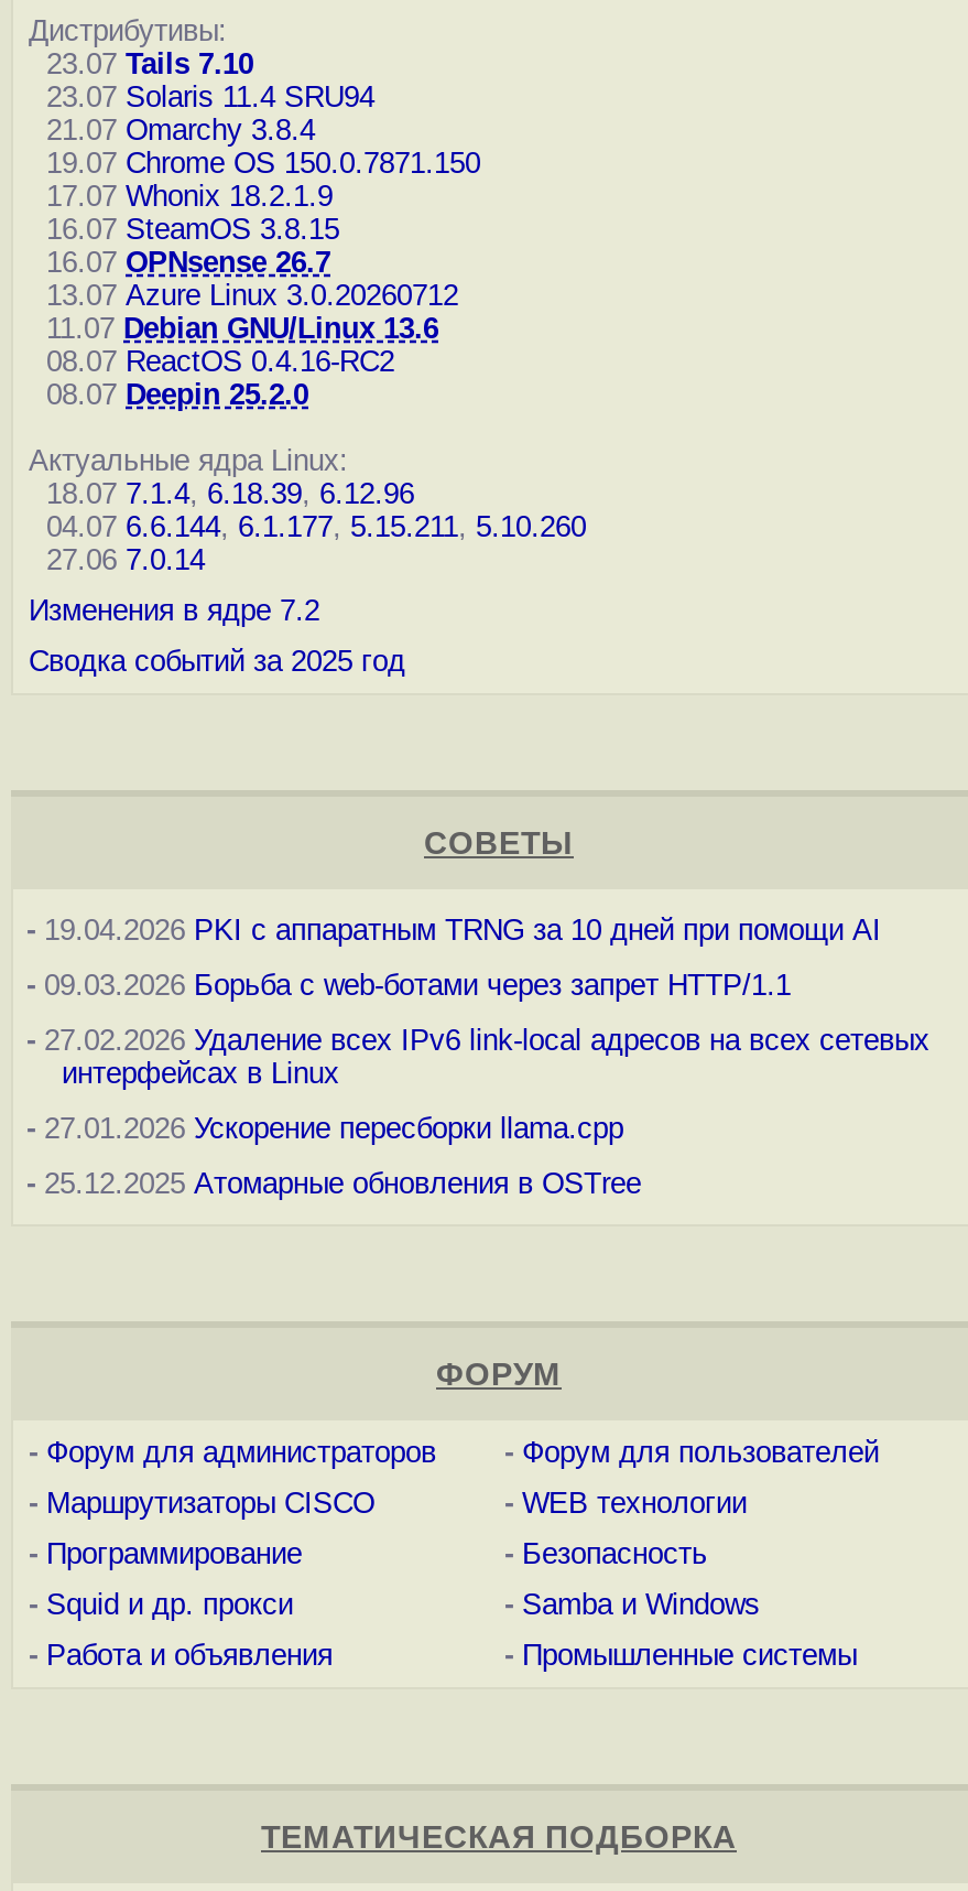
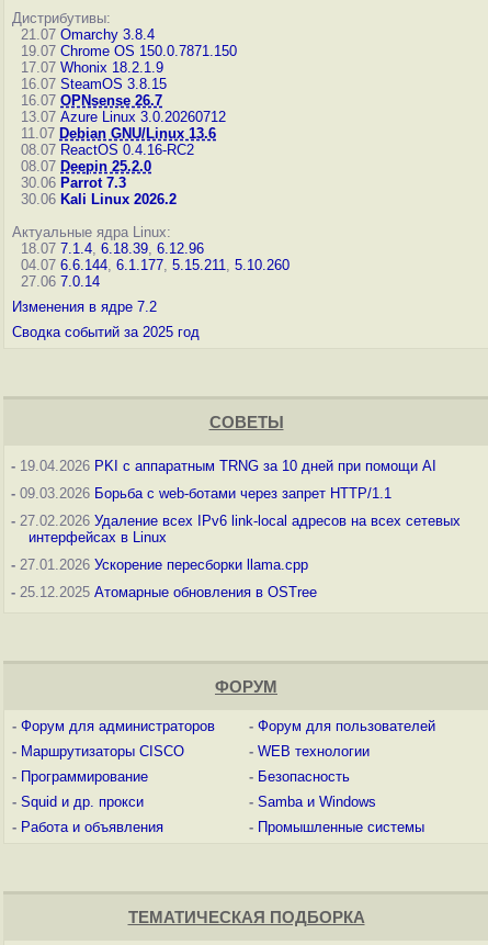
[29,47,374,114] 23.07 Tails 7.10 | 23.07 Solaris 11.4 SRU94 -> none
moved [29,114,480,411] -> [12,26,237,175]: 21.07 Omarchy 3.8.4 | 19.07 Chrome OS 150.0.7871.150 | 17.07 Whonix 18.2.1.9 | ... | 08.07 ReactOS 0.4.16-RC2 | 08.07 Deepin 25.2.0
none -> [12,175,177,207] 30.06 Parrot 7.3 | 30.06 Kali Linux 2026.2

